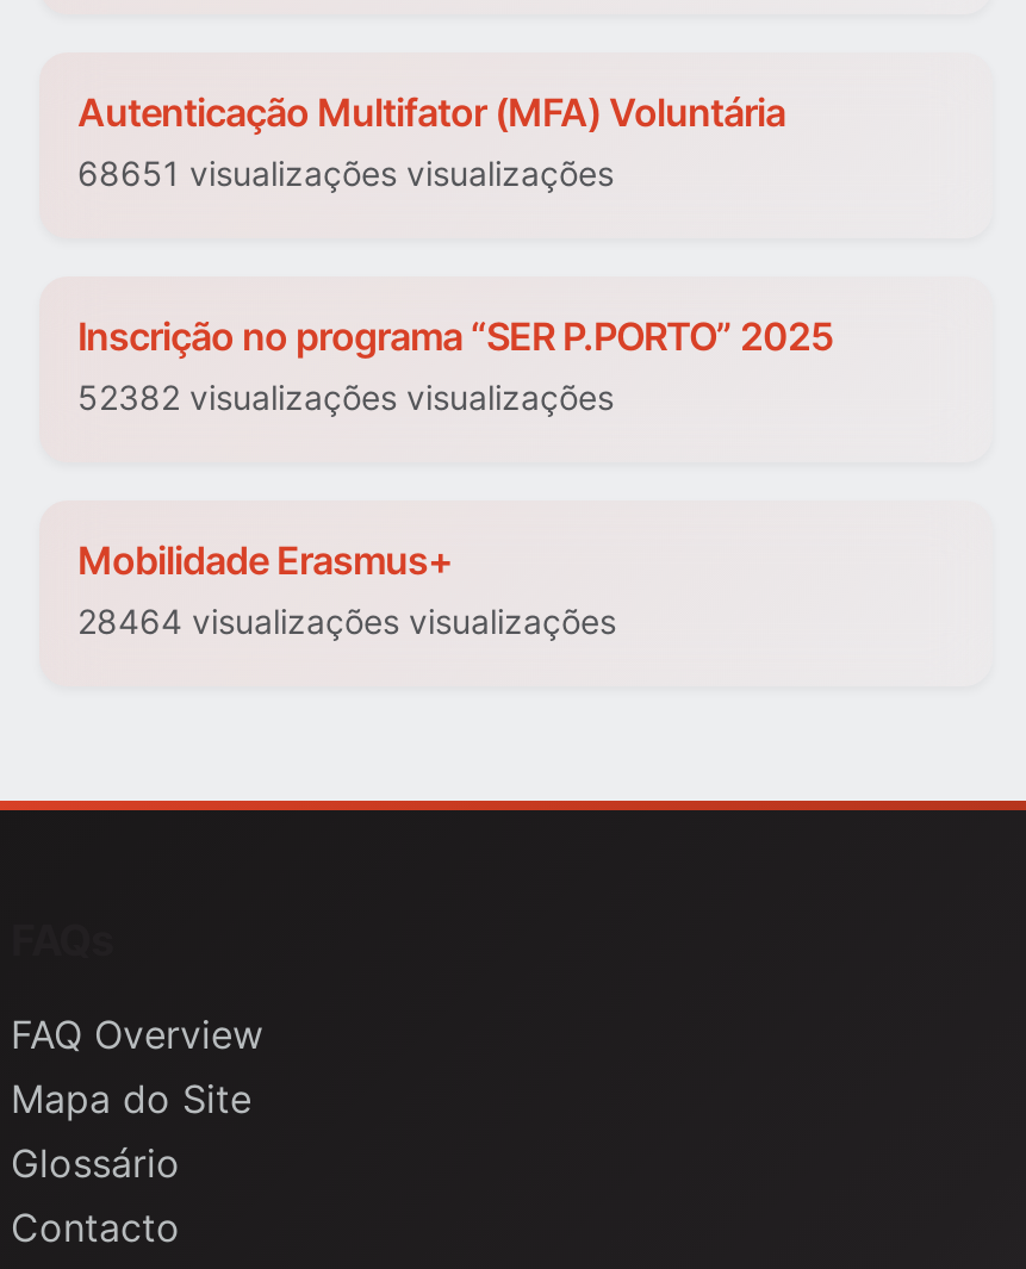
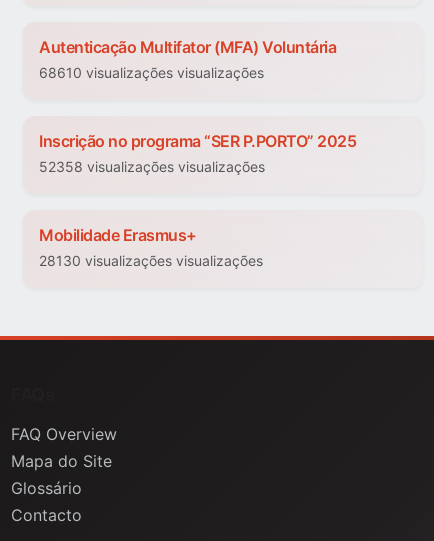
[77,154,614,194] 68651 visualizações visualizações -> [39,64,264,81] 68610 visualizações visualizações
[77,378,614,418] 52382 visualizações visualizações -> [39,158,265,175] 52358 visualizações visualizações
[77,602,616,642] 28464 visualizações visualizações -> [39,252,263,269] 28130 visualizações visualizações

